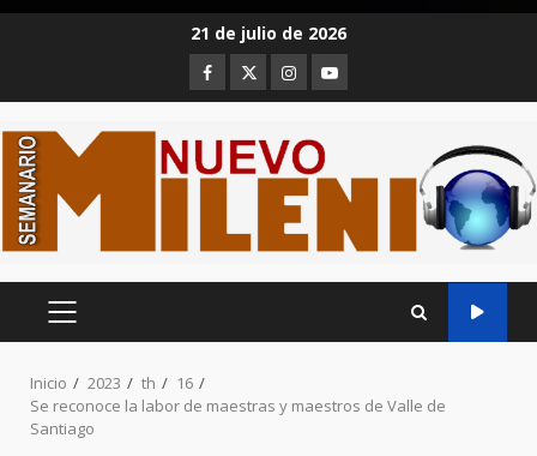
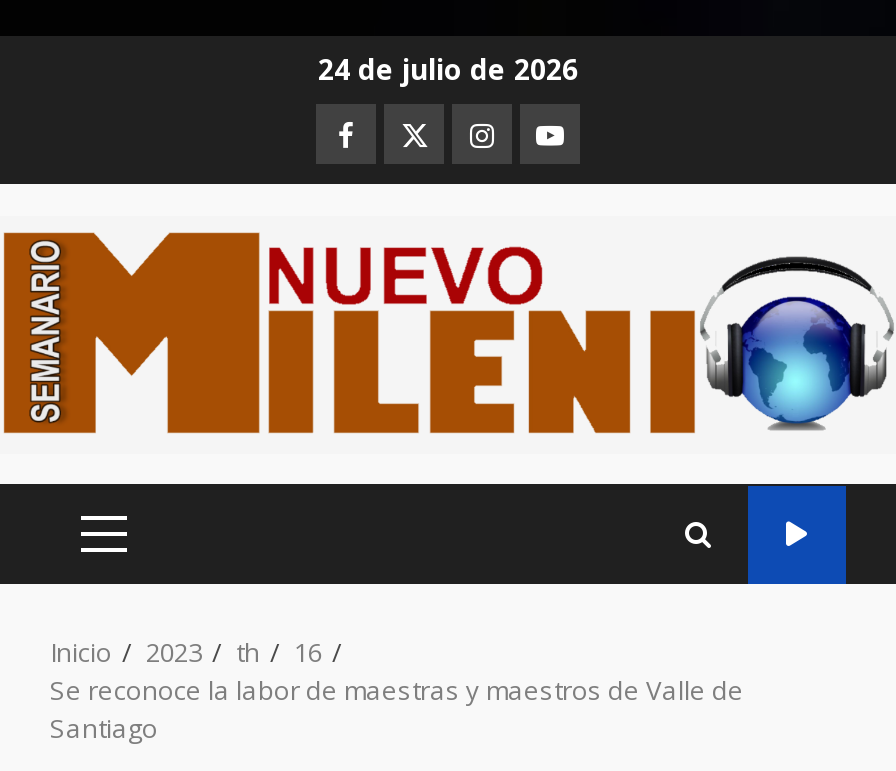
[191,22,346,44] 21 de julio de 2026 -> [318,50,578,88] 24 de julio de 2026

